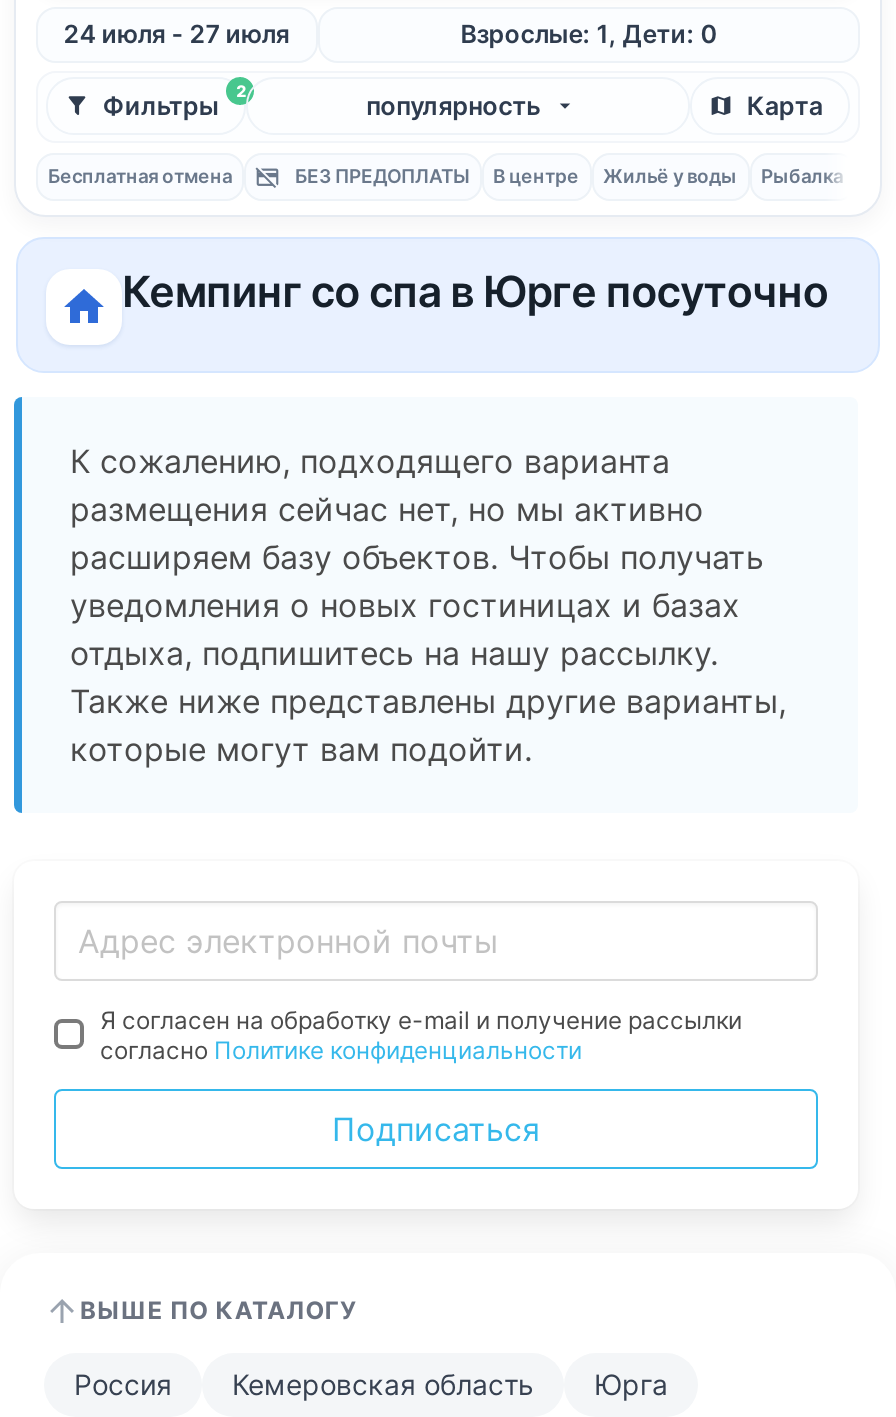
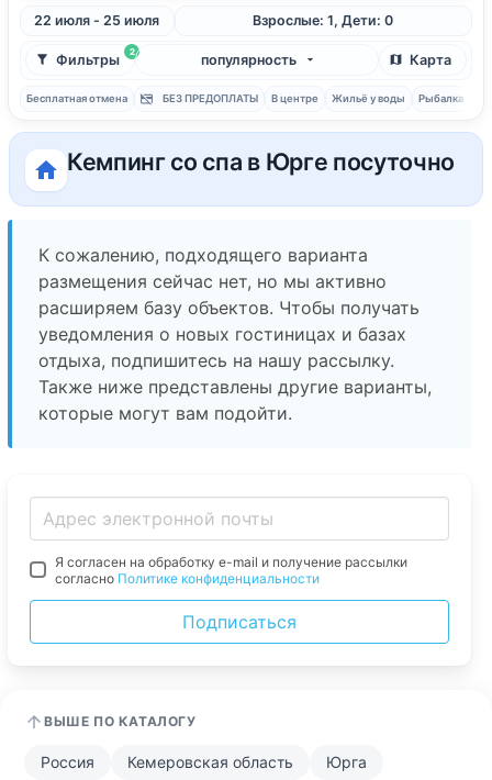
[64,19,290,49] 24 июля - 27 июля -> [35,12,160,29] 22 июля - 25 июля

